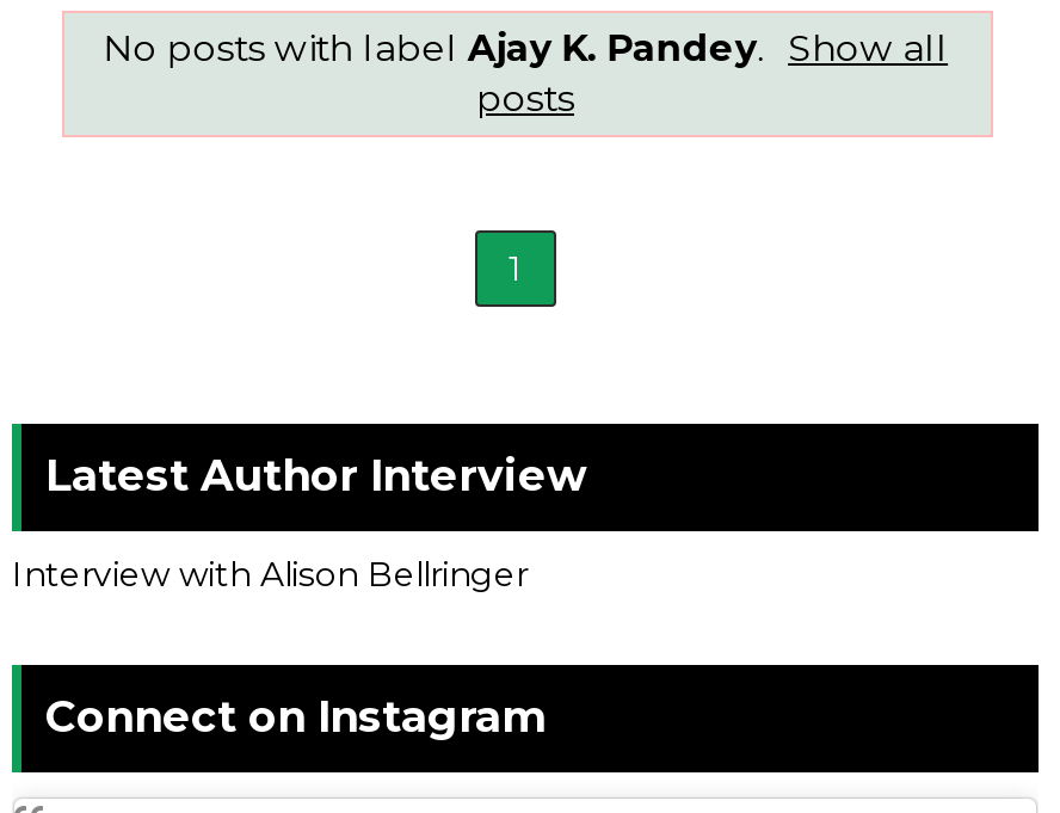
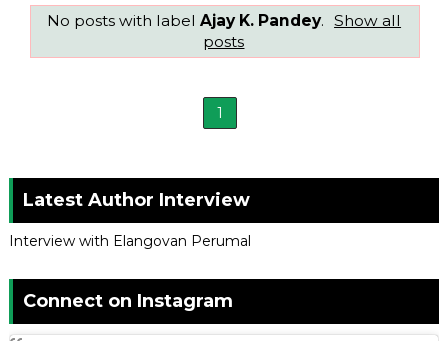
[12,553,528,596] Interview with Alison Bellringer -> [9,232,251,250] Interview with Elangovan Perumal

